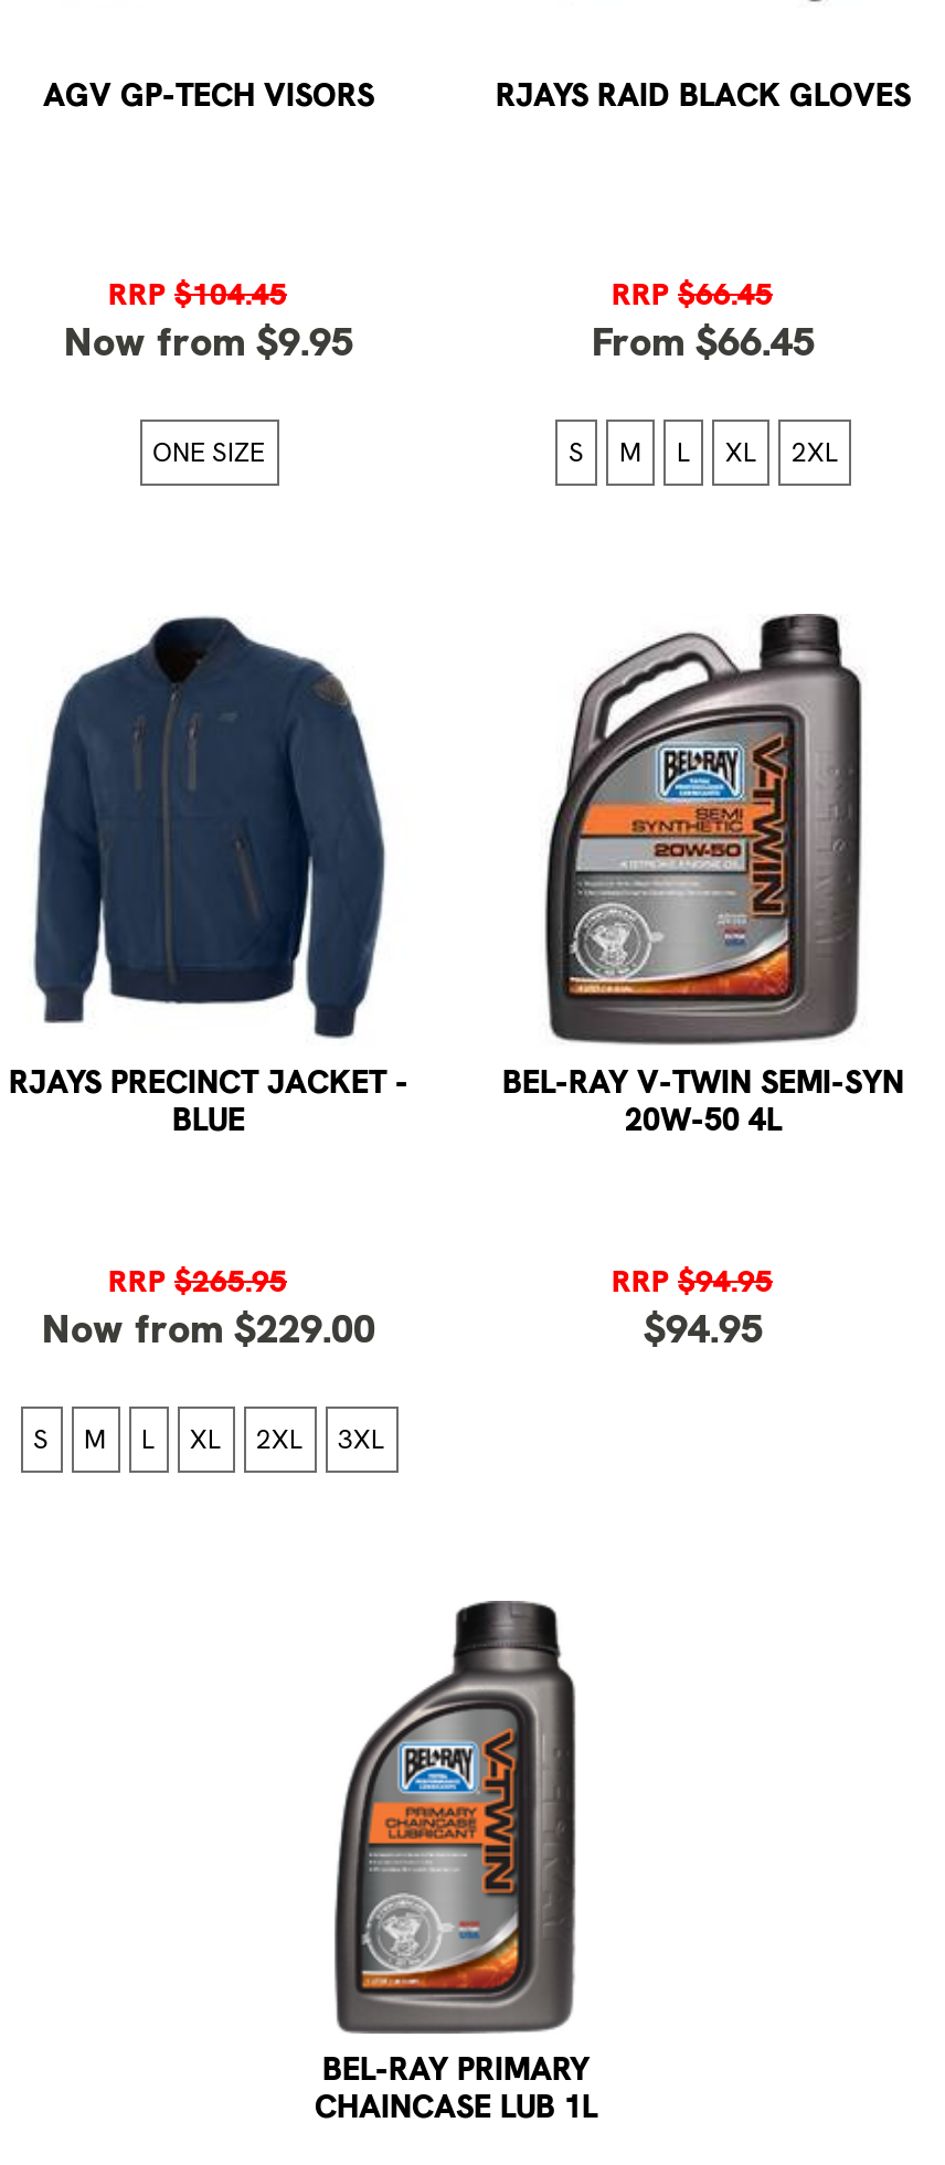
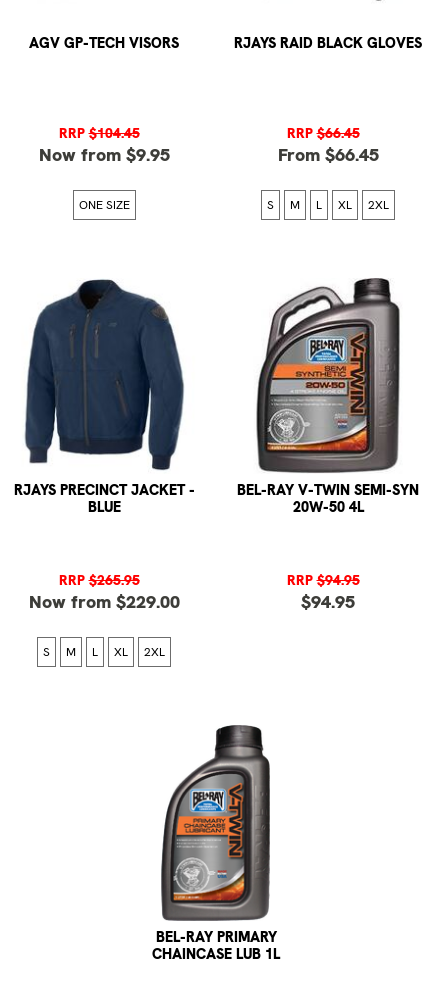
[338,1423,384,1458] 3XL -> none

